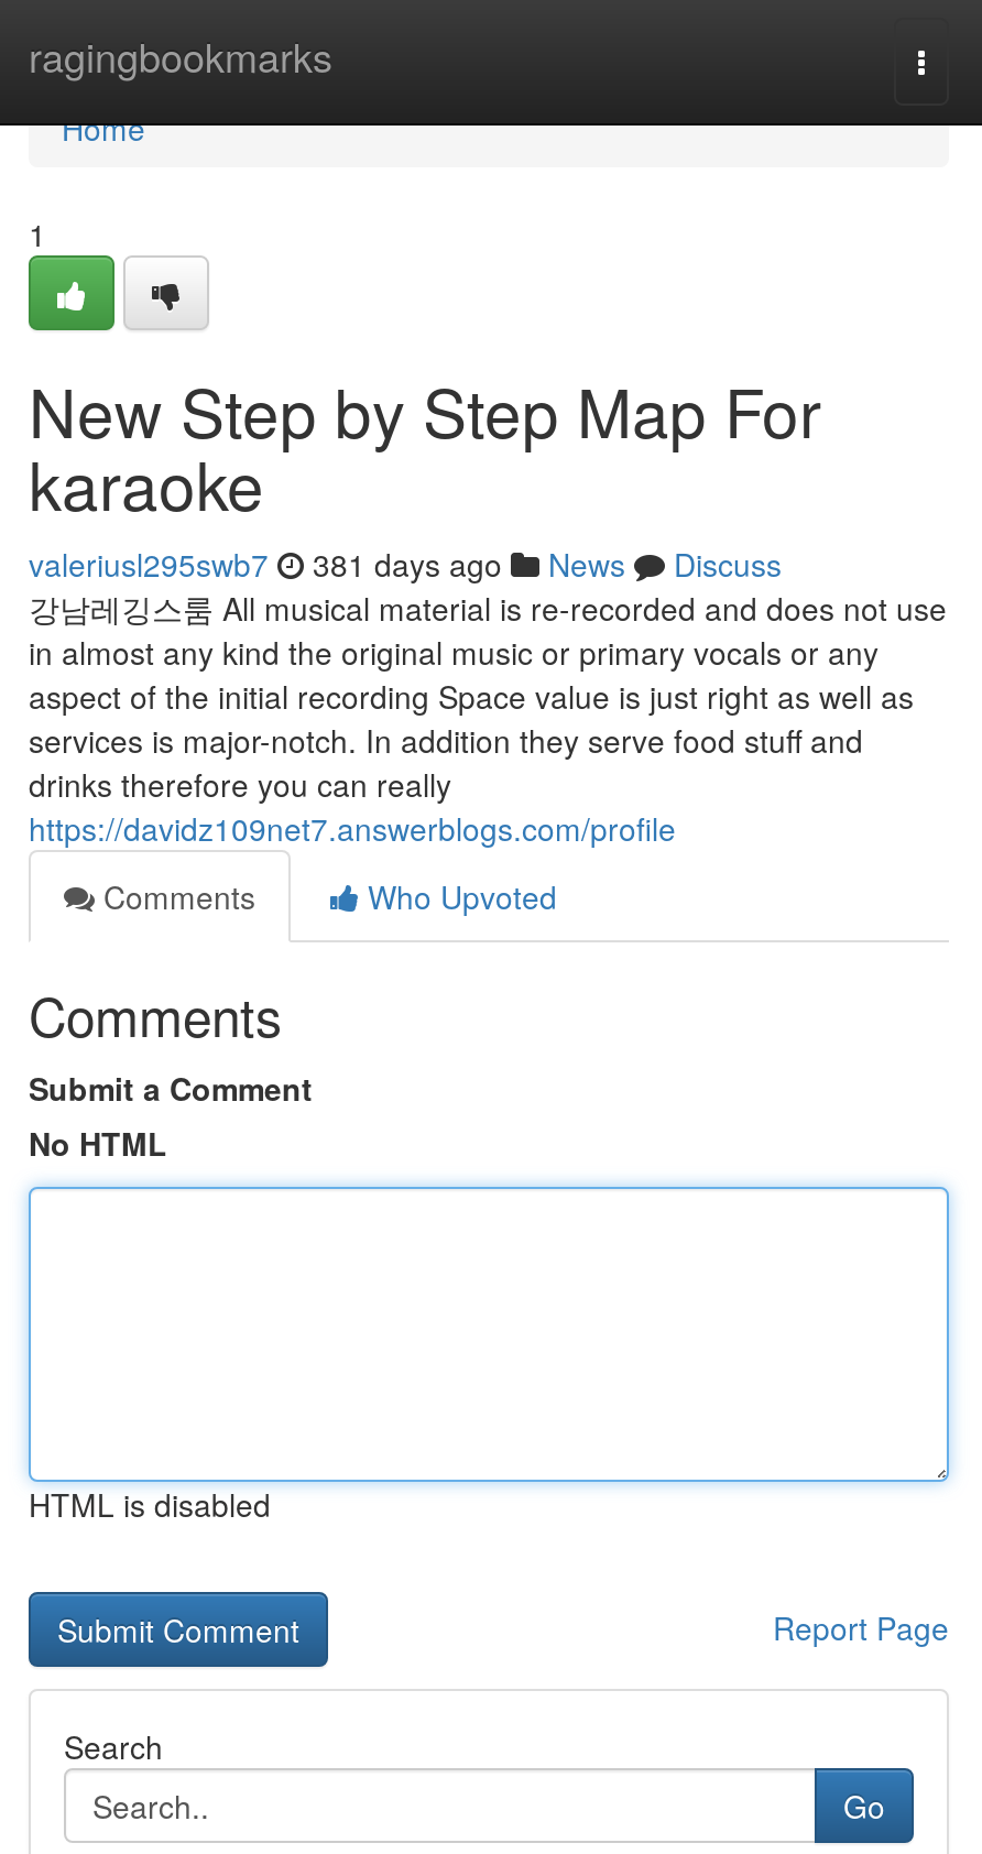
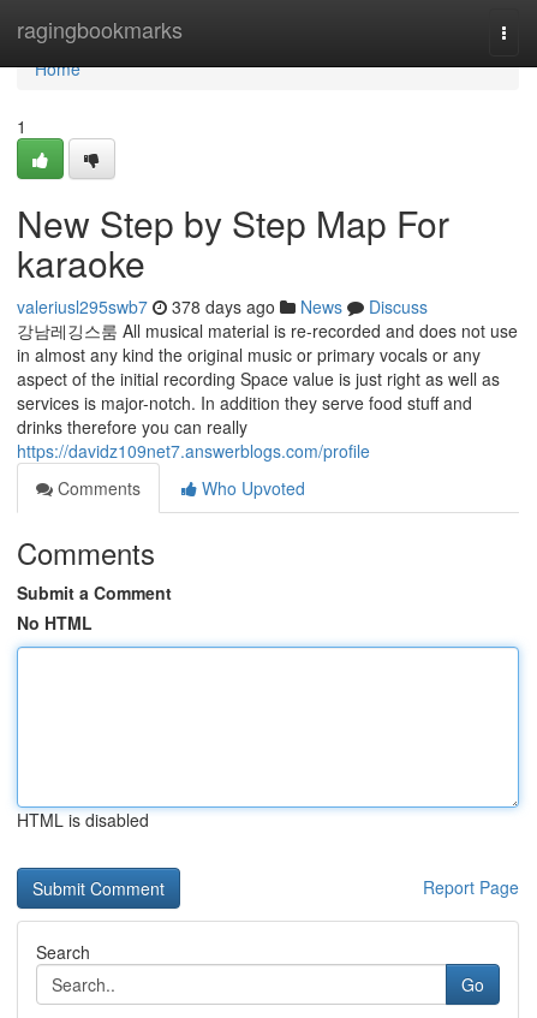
[29,542,782,586] valeriusl295swb7 381 days ago News Discuss -> [17,294,428,319] valeriusl295swb7 378 days ago News Discuss

